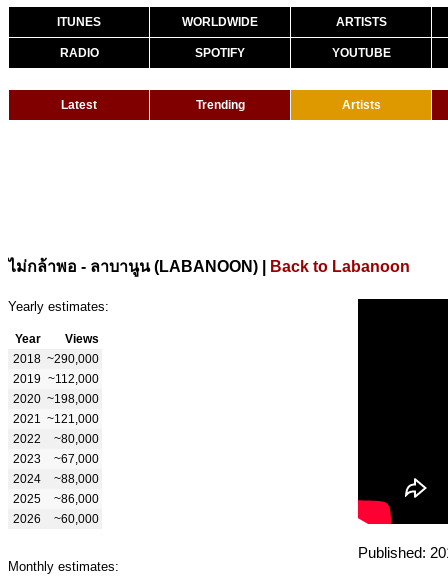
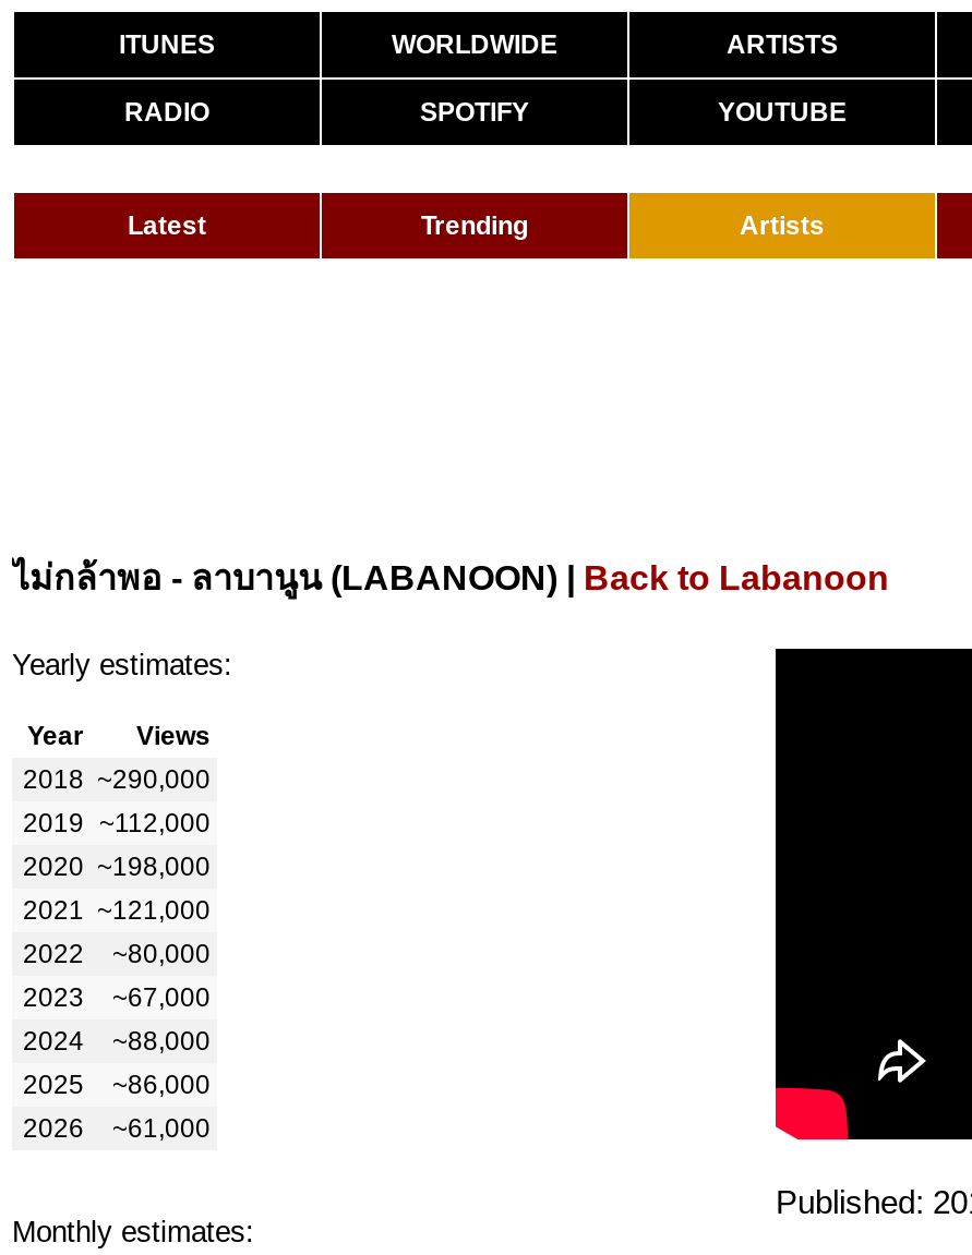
[13,512,99,526] 2026 ~60,000 -> [23,1113,211,1144] 2026 ~61,000

